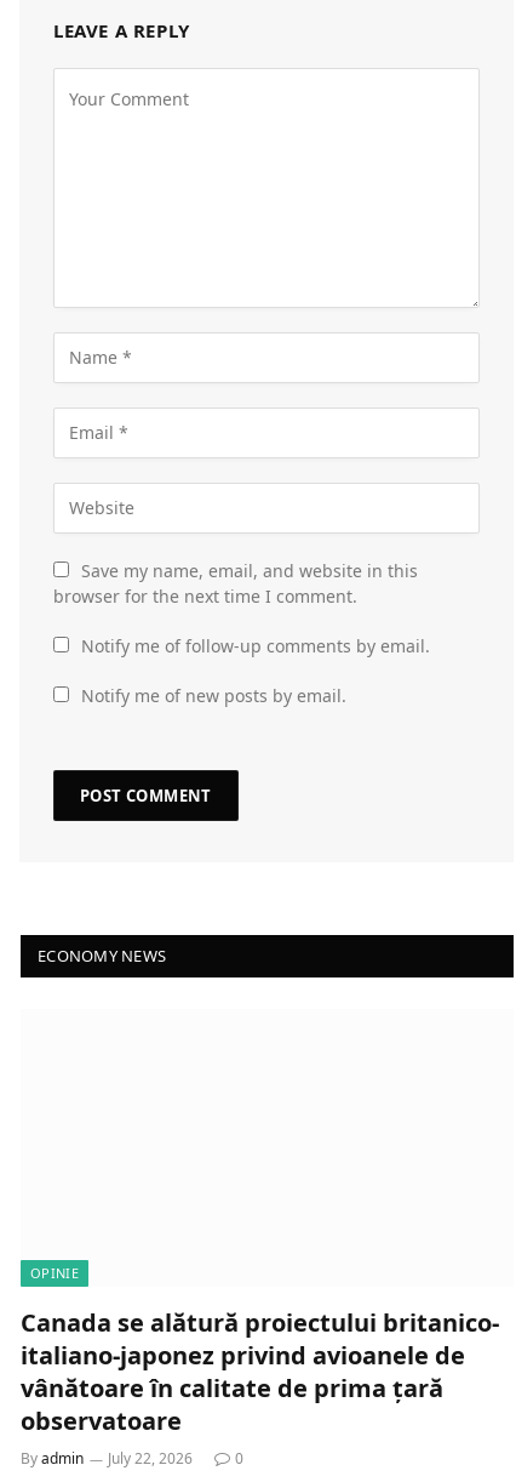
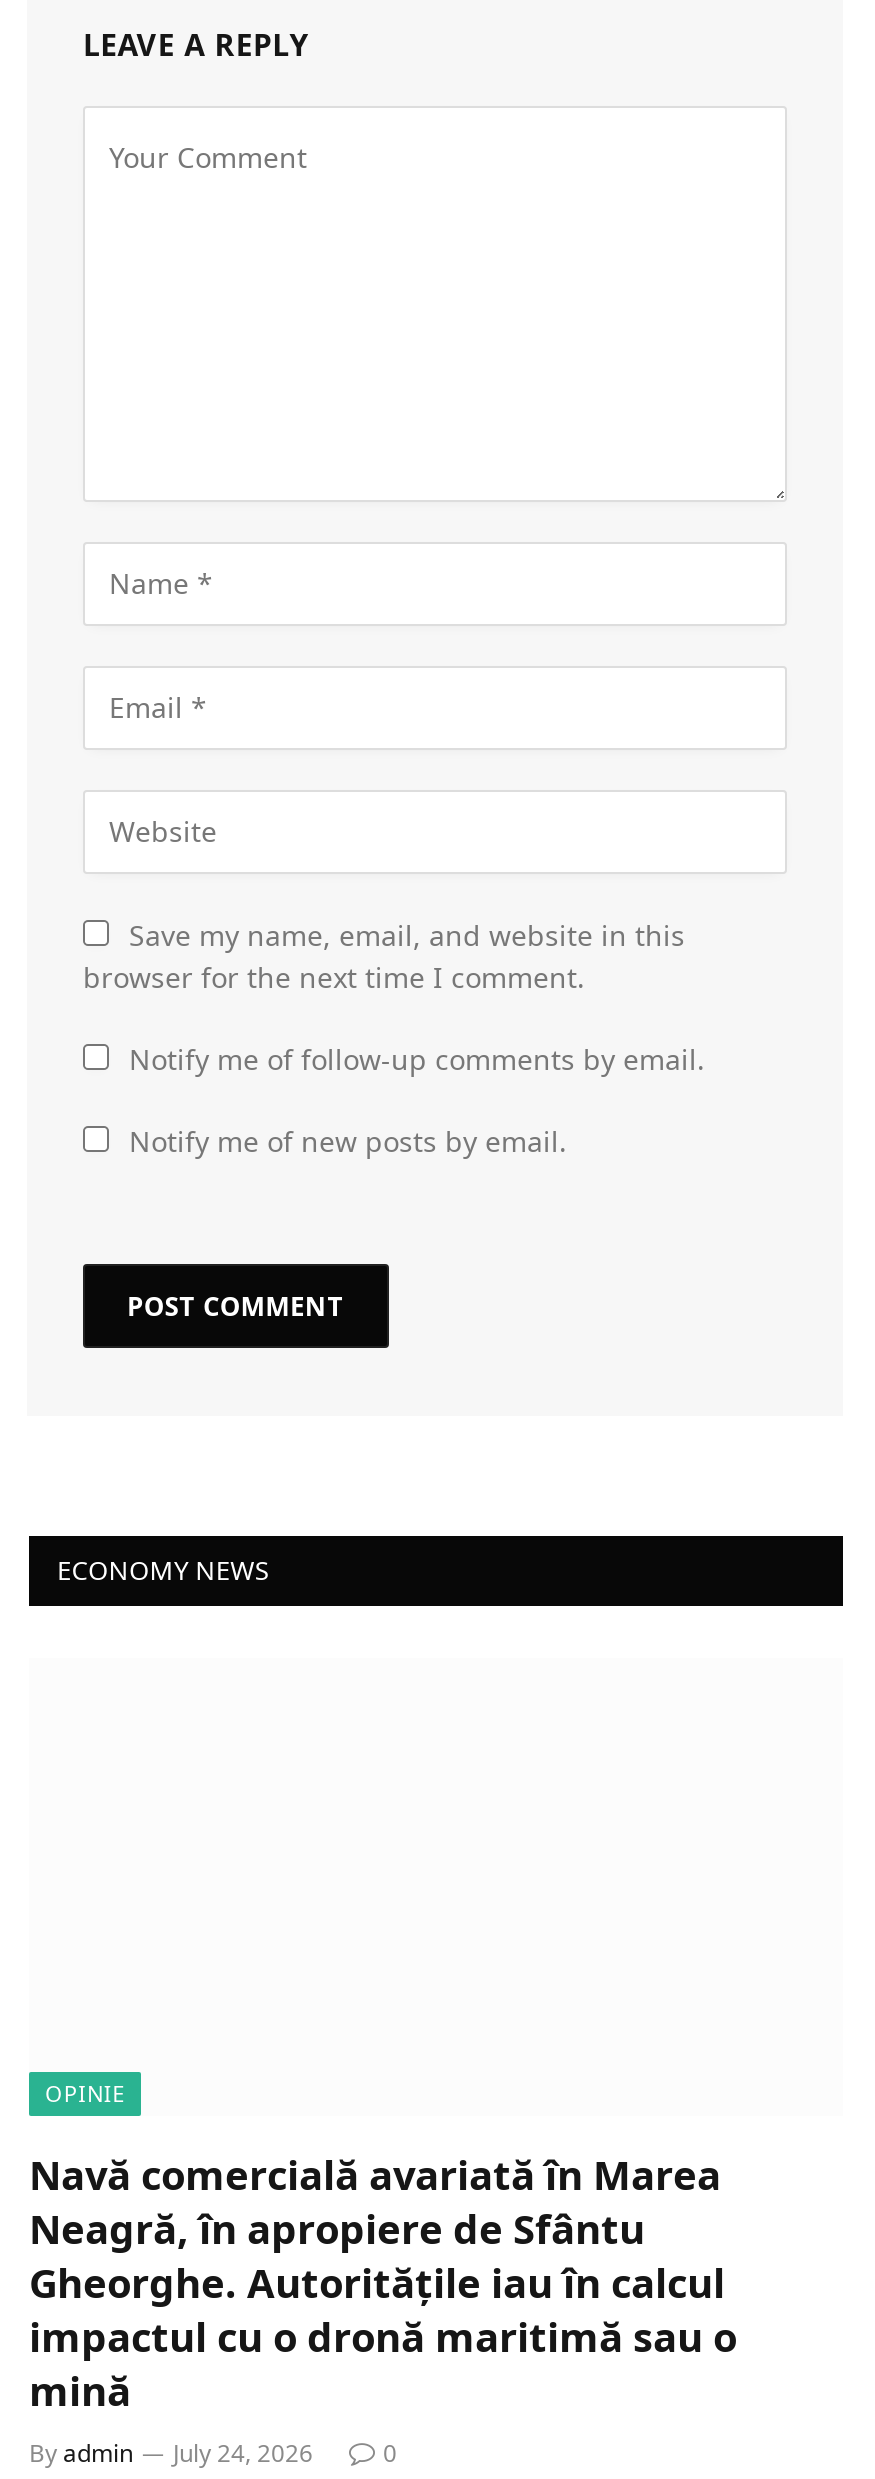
[21,1306,499,1437] Canada se alătură proiectului britanico- | italiano-japonez privind avioanele de | vânătoare în calitate de prima țară | observatoare -> [29,2148,737,2418] Navă comercială avariată în Marea | Neagră, în apropiere de Sfântu | Gheorghe. Autoritățile iau în calcul | impactul cu o dronă maritimă sau o | mină
[21,1448,193,1469] By admin July 22, 2026 -> [29,2436,313,2470] By admin July 24, 2026

